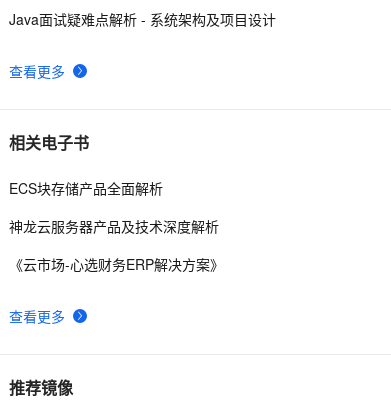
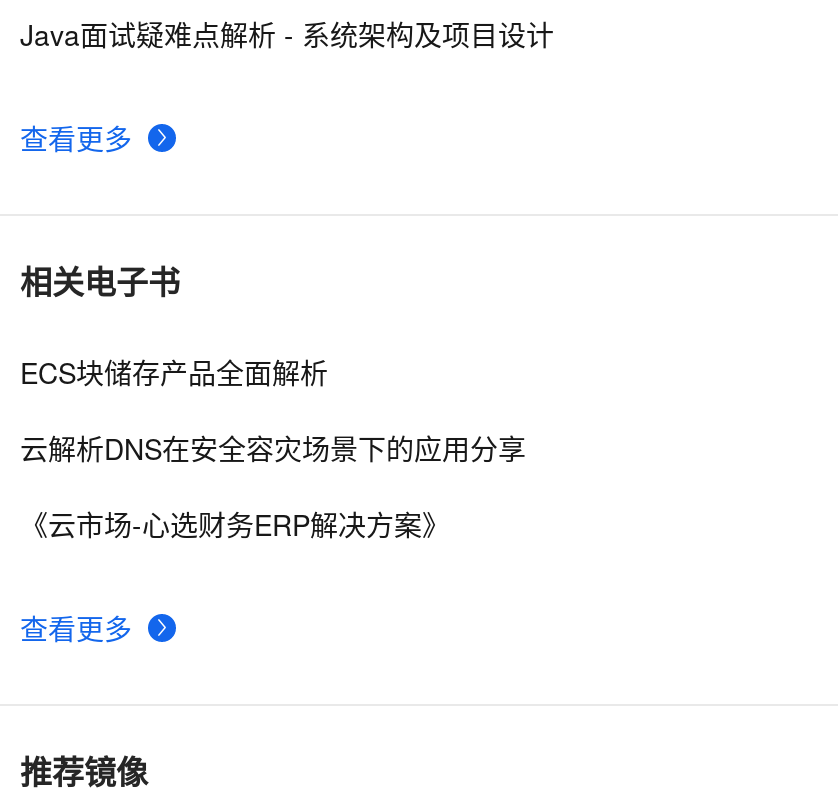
[9,178,163,198] ECS块存储产品全面解析 -> [20,352,328,392] ECS块储存产品全面解析
[9,216,219,236] 神龙云服务器产品及技术深度解析 -> [20,428,526,468] 云解析DNS在安全容灾场景下的应用分享

